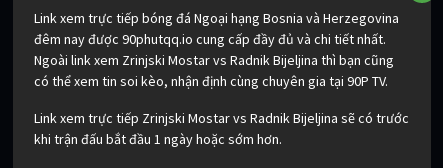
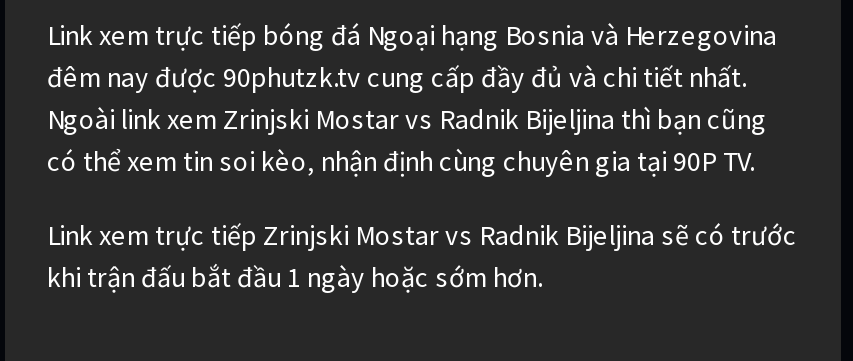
[34,30,386,48] đêm nay được 90phutqq.io cung cấp đầy đủ và chi tiết nhất. -> [47,60,747,96] đêm nay được 90phutzk.tv cung cấp đầy đủ và chi tiết nhất.

